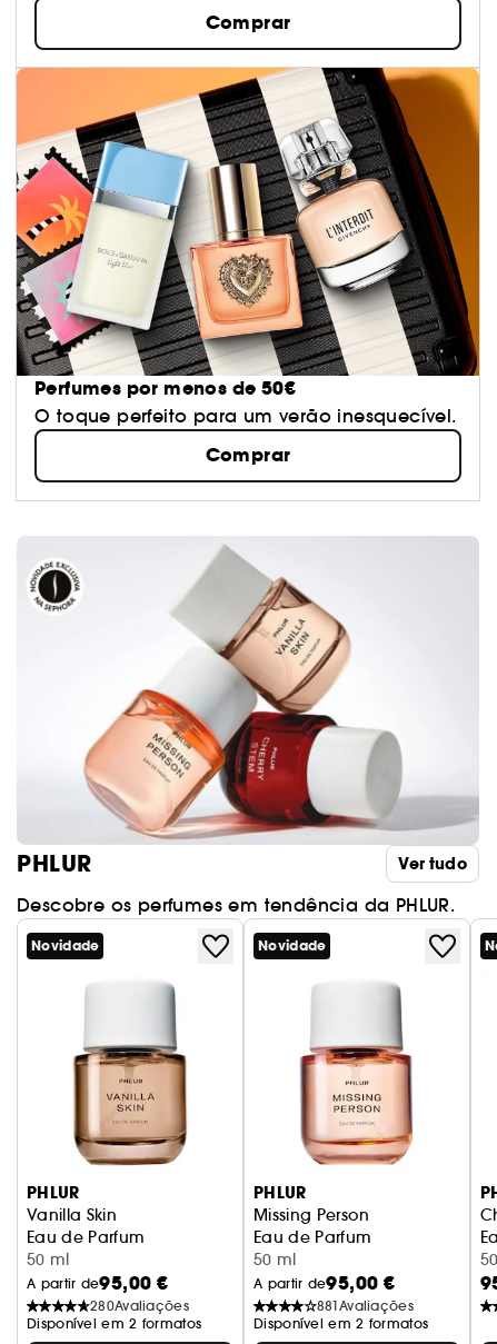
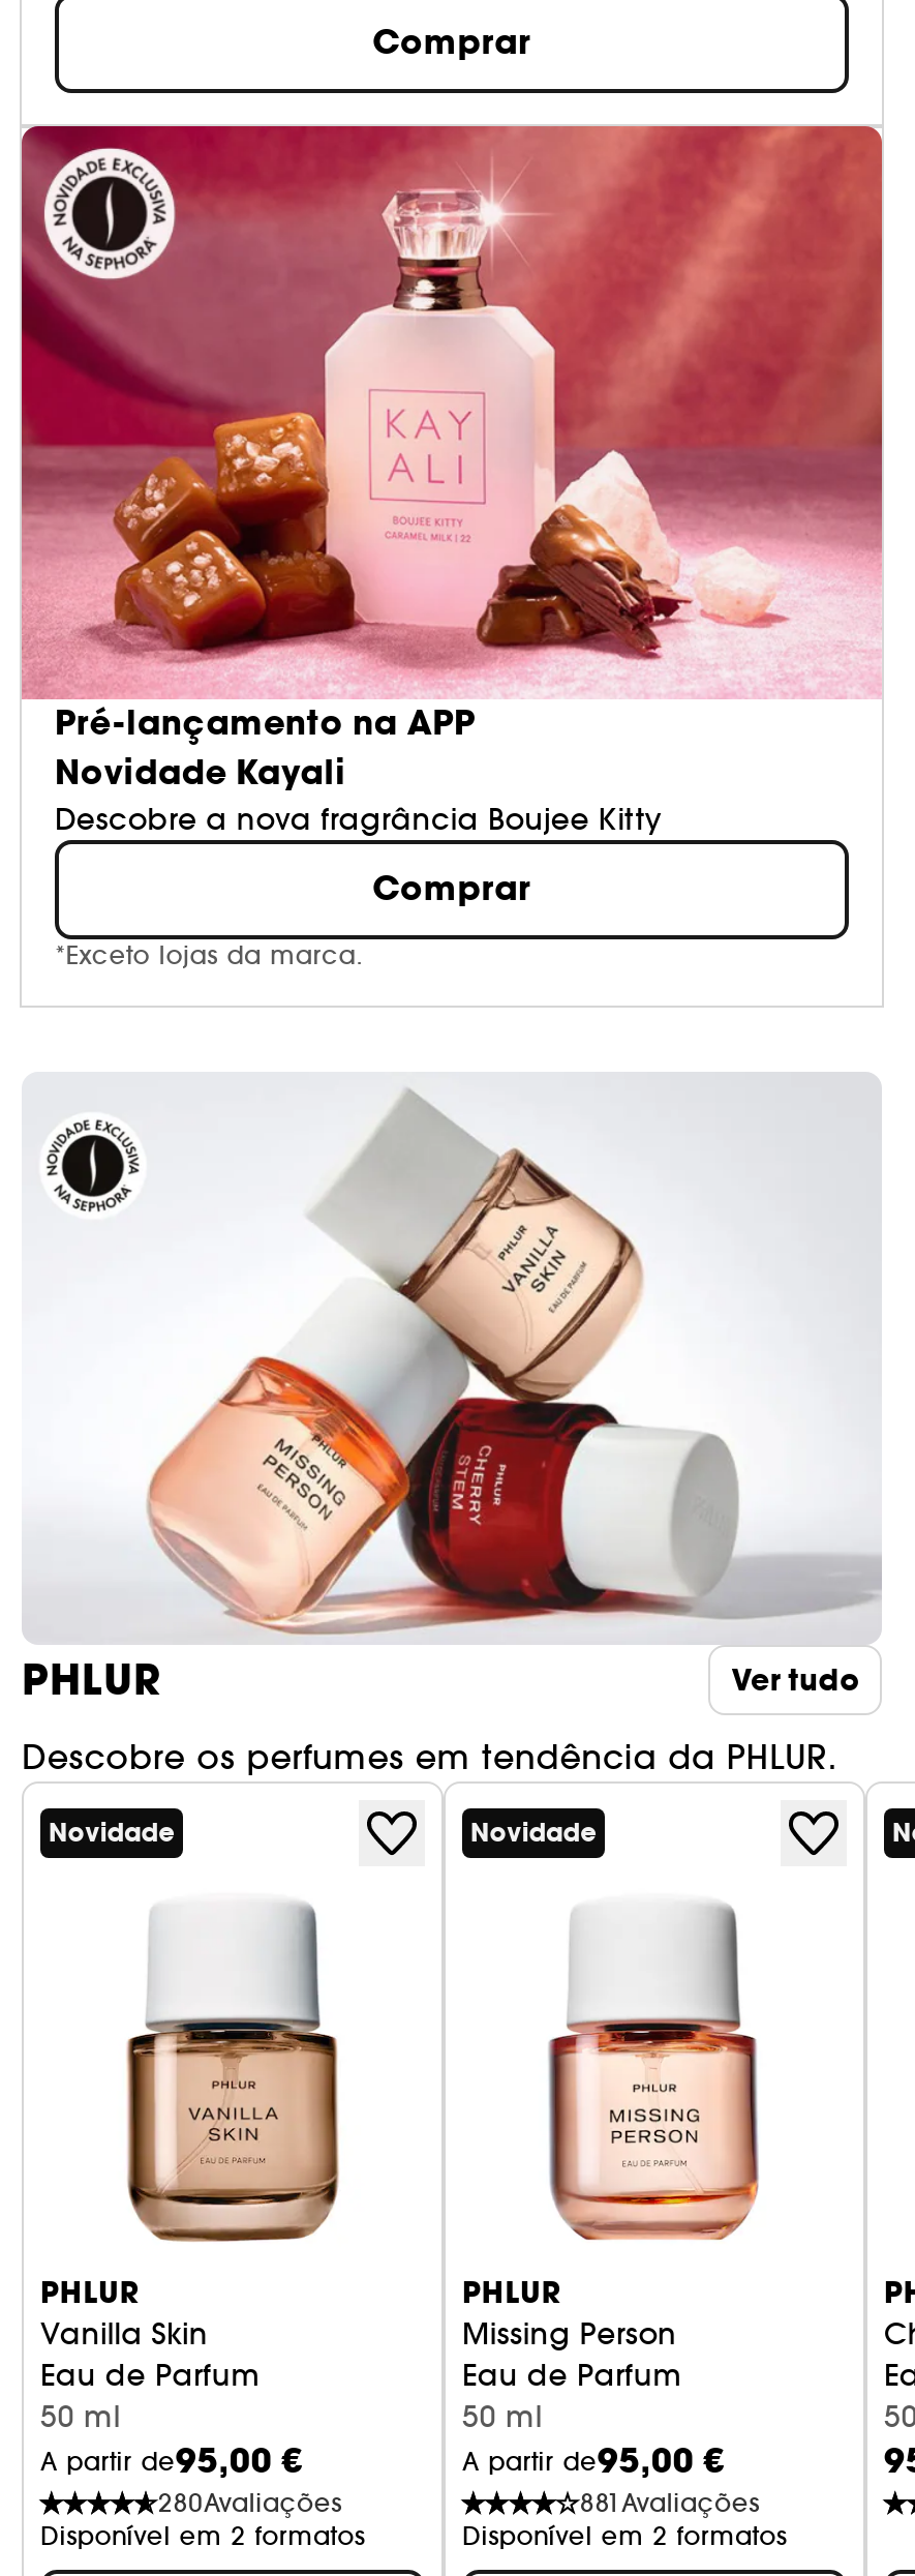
[16,67,480,427] [image] | Perfumes por menos de 50€ | O toque perfeito para um verão inesquecível. -> [20,124,884,838] [image] | Pré-lançamento na APP | Novidade Kayali | Descobre a nova fragrância Boujee Kitty
none -> [55,940,363,971] *Exceto lojas da marca.

